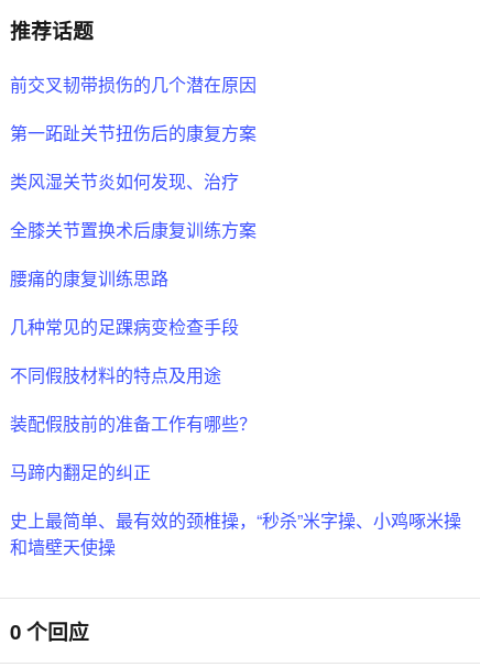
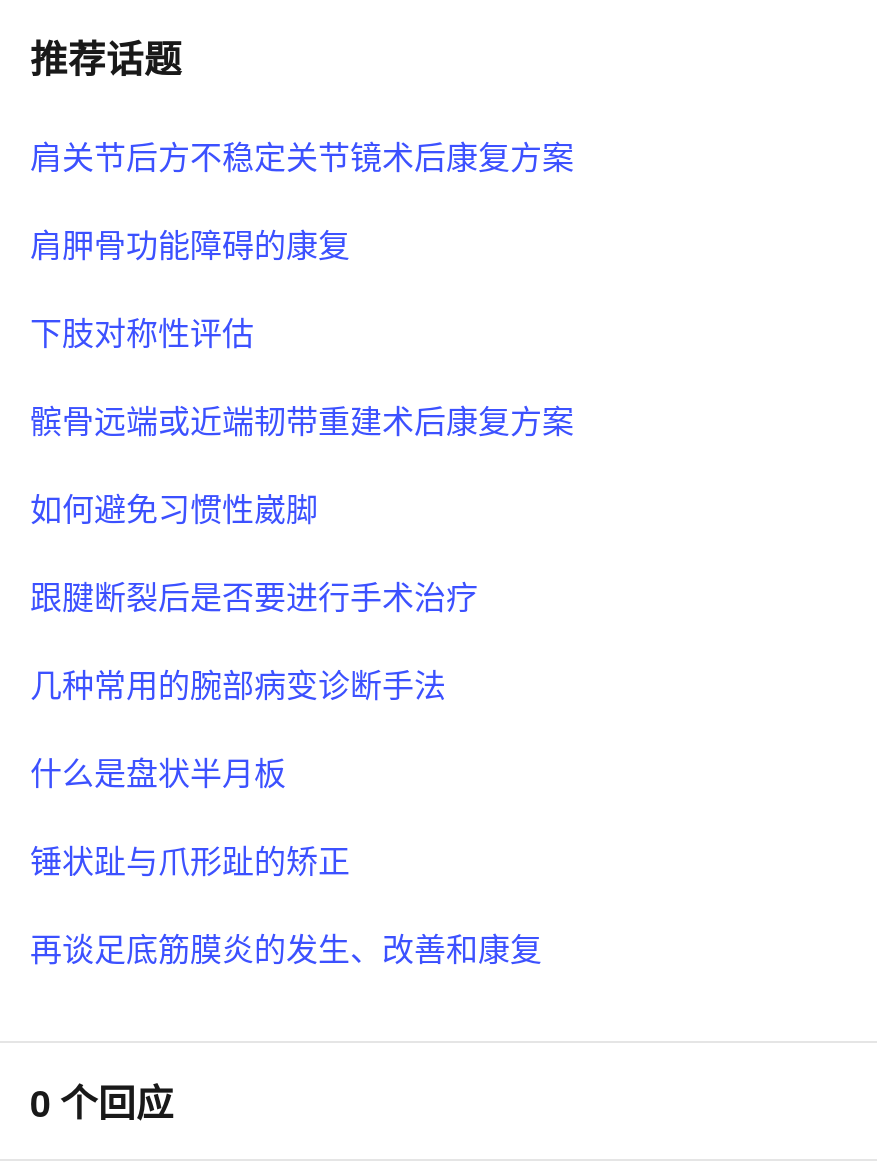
[10,72,257,97] 前交叉韧带损伤的几个潜在原因 -> [30,133,574,179] 肩关节后方不稳定关节镜术后康复方案
[10,120,257,146] 第一跖趾关节扭伤后的康复方案 -> [30,221,350,267] 肩胛骨功能障碍的康复
[10,169,239,194] 类风湿关节炎如何发现、治疗 -> [30,309,254,355] 下肢对称性评估
[10,217,257,242] 全膝关节置换术后康复训练方案 -> [30,397,574,443] 髌骨远端或近端韧带重建术后康复方案
[10,265,168,291] 腰痛的康复训练思路 -> [30,485,318,531] 如何避免习惯性崴脚
[10,314,239,339] 几种常见的足踝病变检查手段 -> [30,573,478,619] 跟腱断裂后是否要进行手术治疗
[10,362,221,388] 不同假肢材料的特点及用途 -> [30,661,446,707] 几种常用的腕部病变诊断手法
[10,411,257,436] 装配假肢前的准备工作有哪些？ -> [30,749,286,795] 什么是盘状半月板
[10,459,151,485] 马蹄内翻足的纠正 -> [30,837,350,883] 锤状趾与爪形趾的矫正
[10,508,461,559] 史上最简单、最有效的颈椎操，“秒杀”米字操、小鸡啄米操 | 和墙壁天使操 -> [30,925,542,971] 再谈足底筋膜炎的发生、改善和康复

